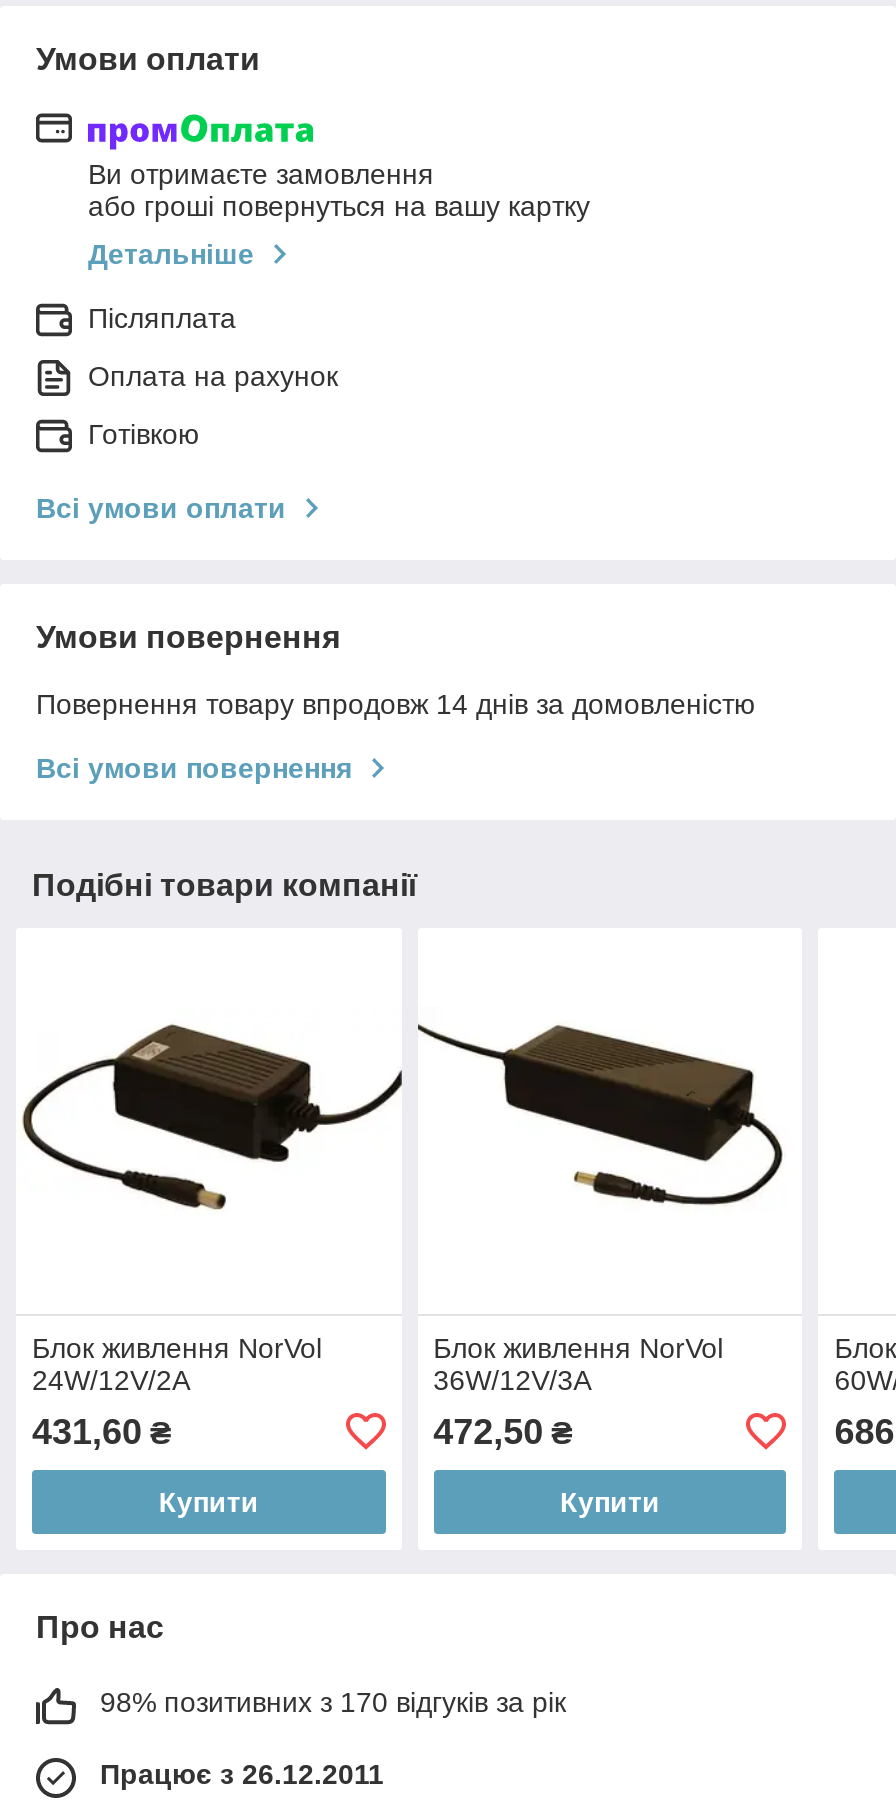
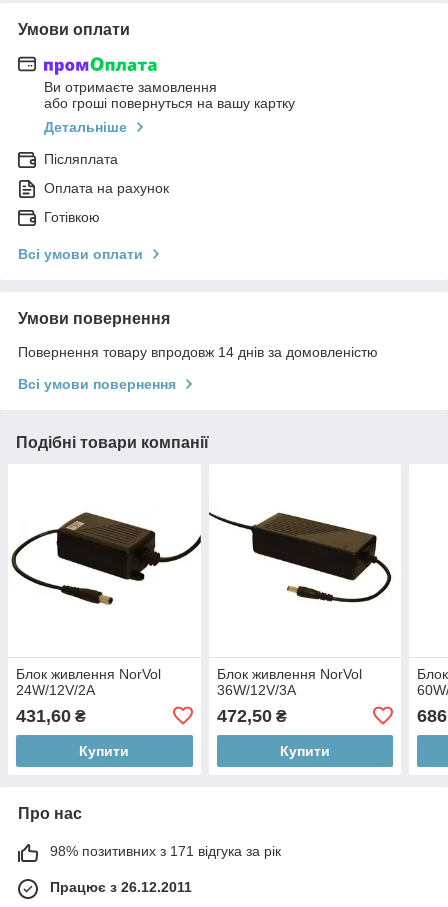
[100,1686,566,1718] 98% позитивних з 170 відгуків за рік -> [50,843,281,859] 98% позитивних з 171 відгука за рік

